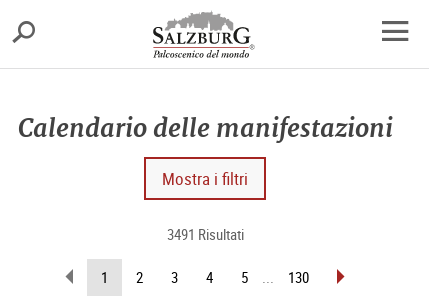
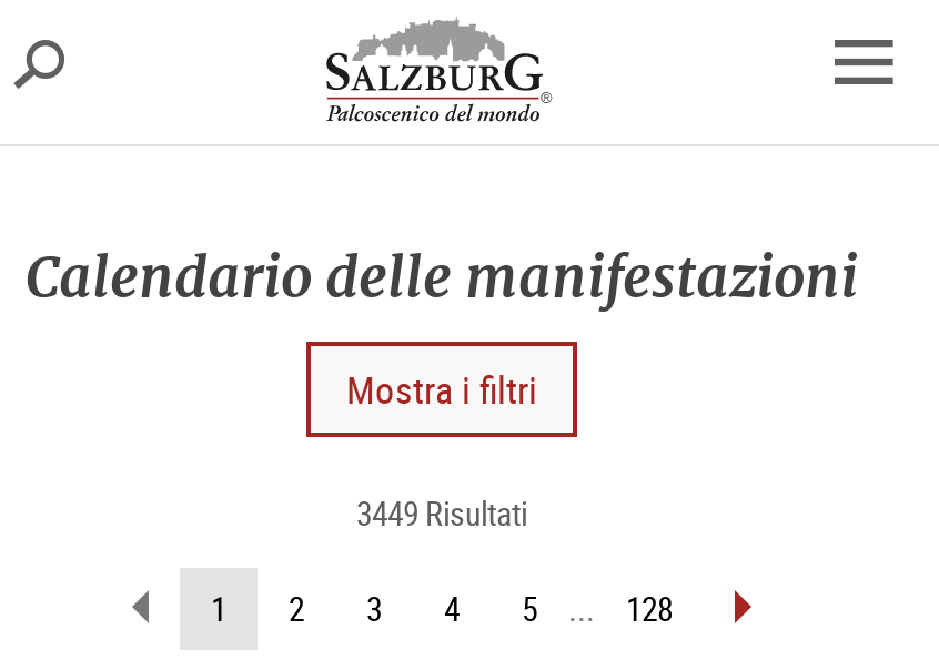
[166,224,243,244] 3491 Risultati -> [356,490,527,535] 3449 Risultati
[288,267,309,287] 130 -> [626,586,673,630] 128

